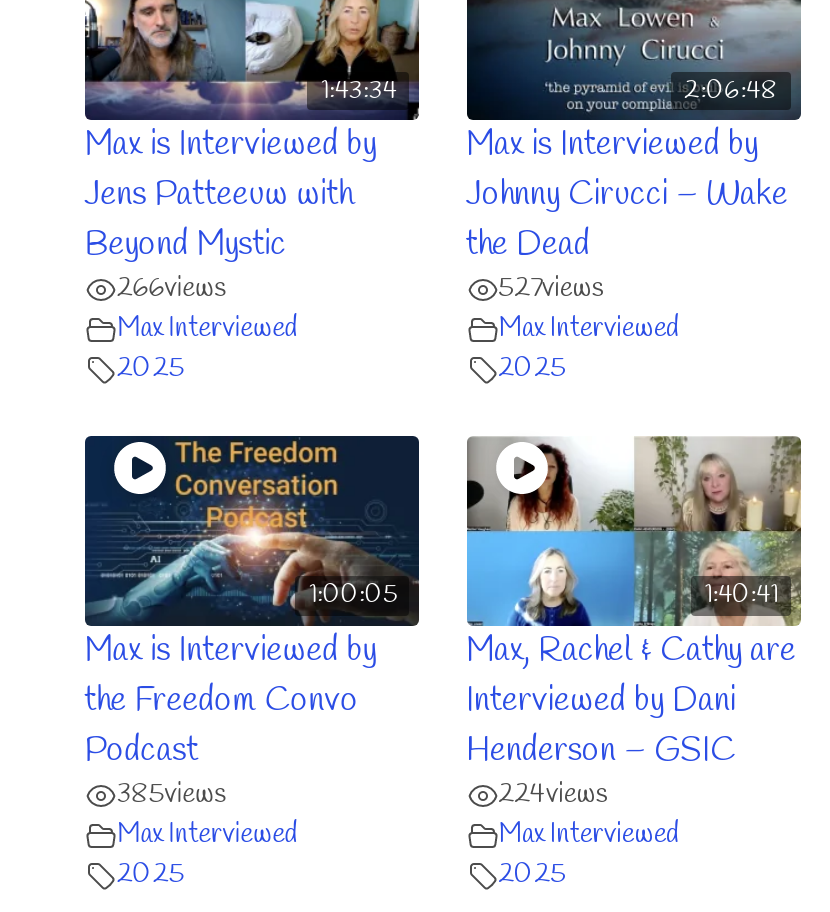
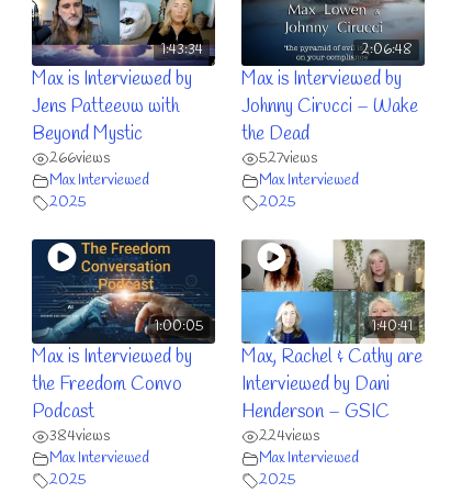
[117,775,227,813] 385views -> [49,426,110,446] 384views

